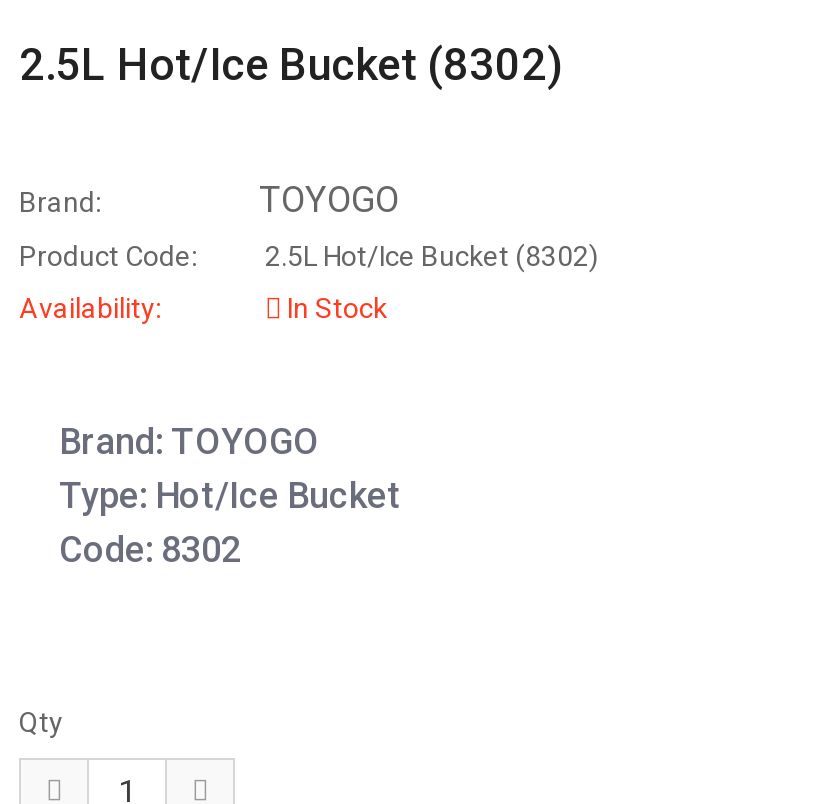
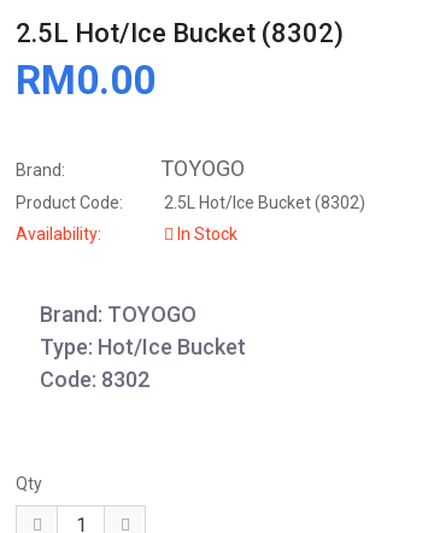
none -> [16,57,156,104] RM0.00

